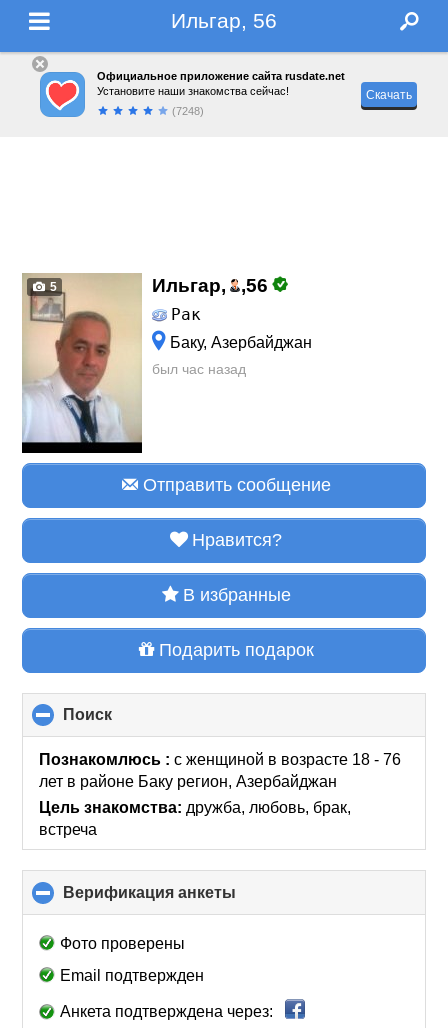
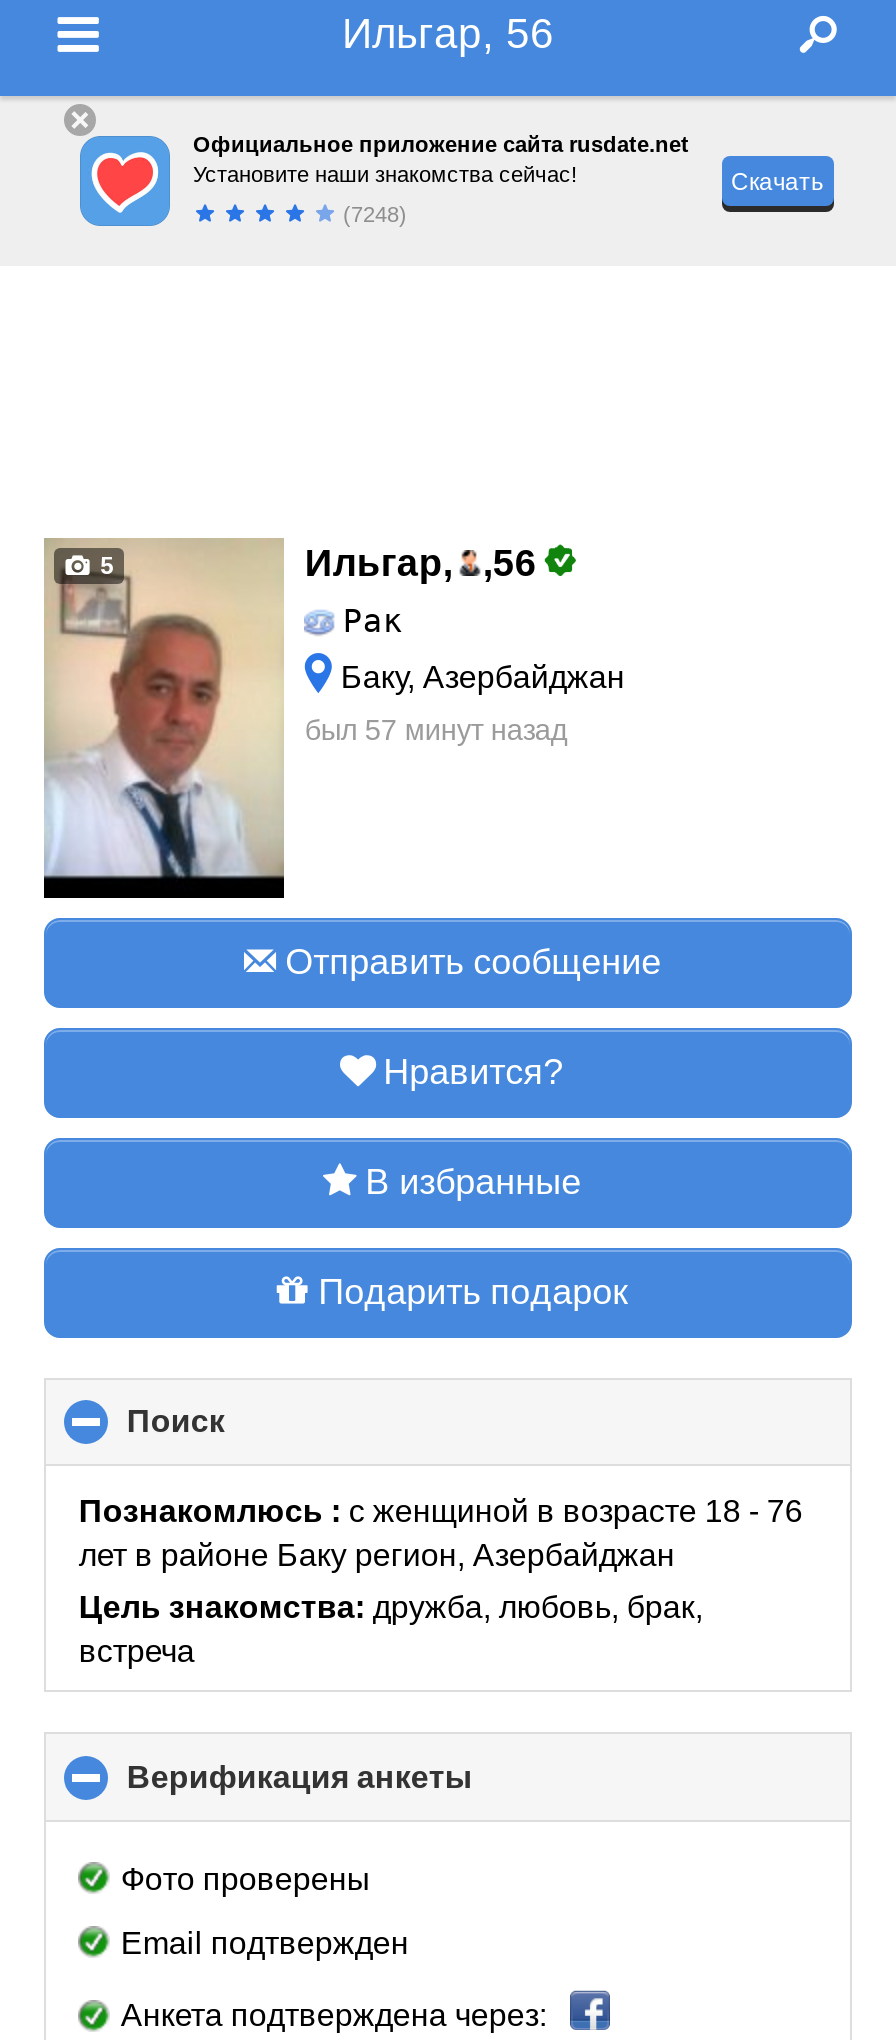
[152,361,246,377] был час назад -> [305,714,567,746] был 57 минут назад

